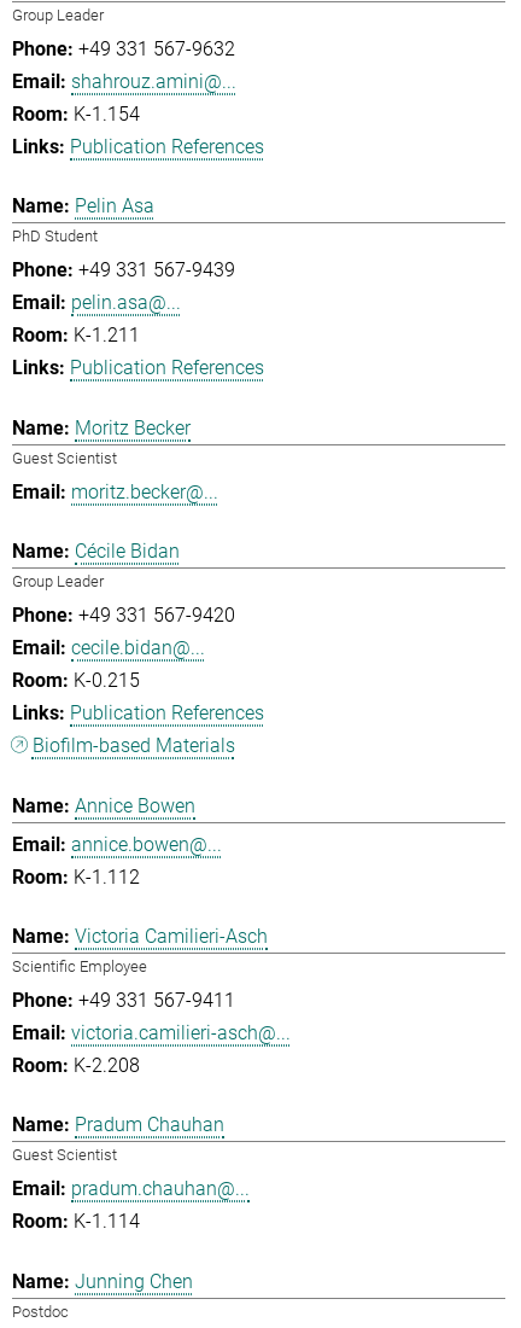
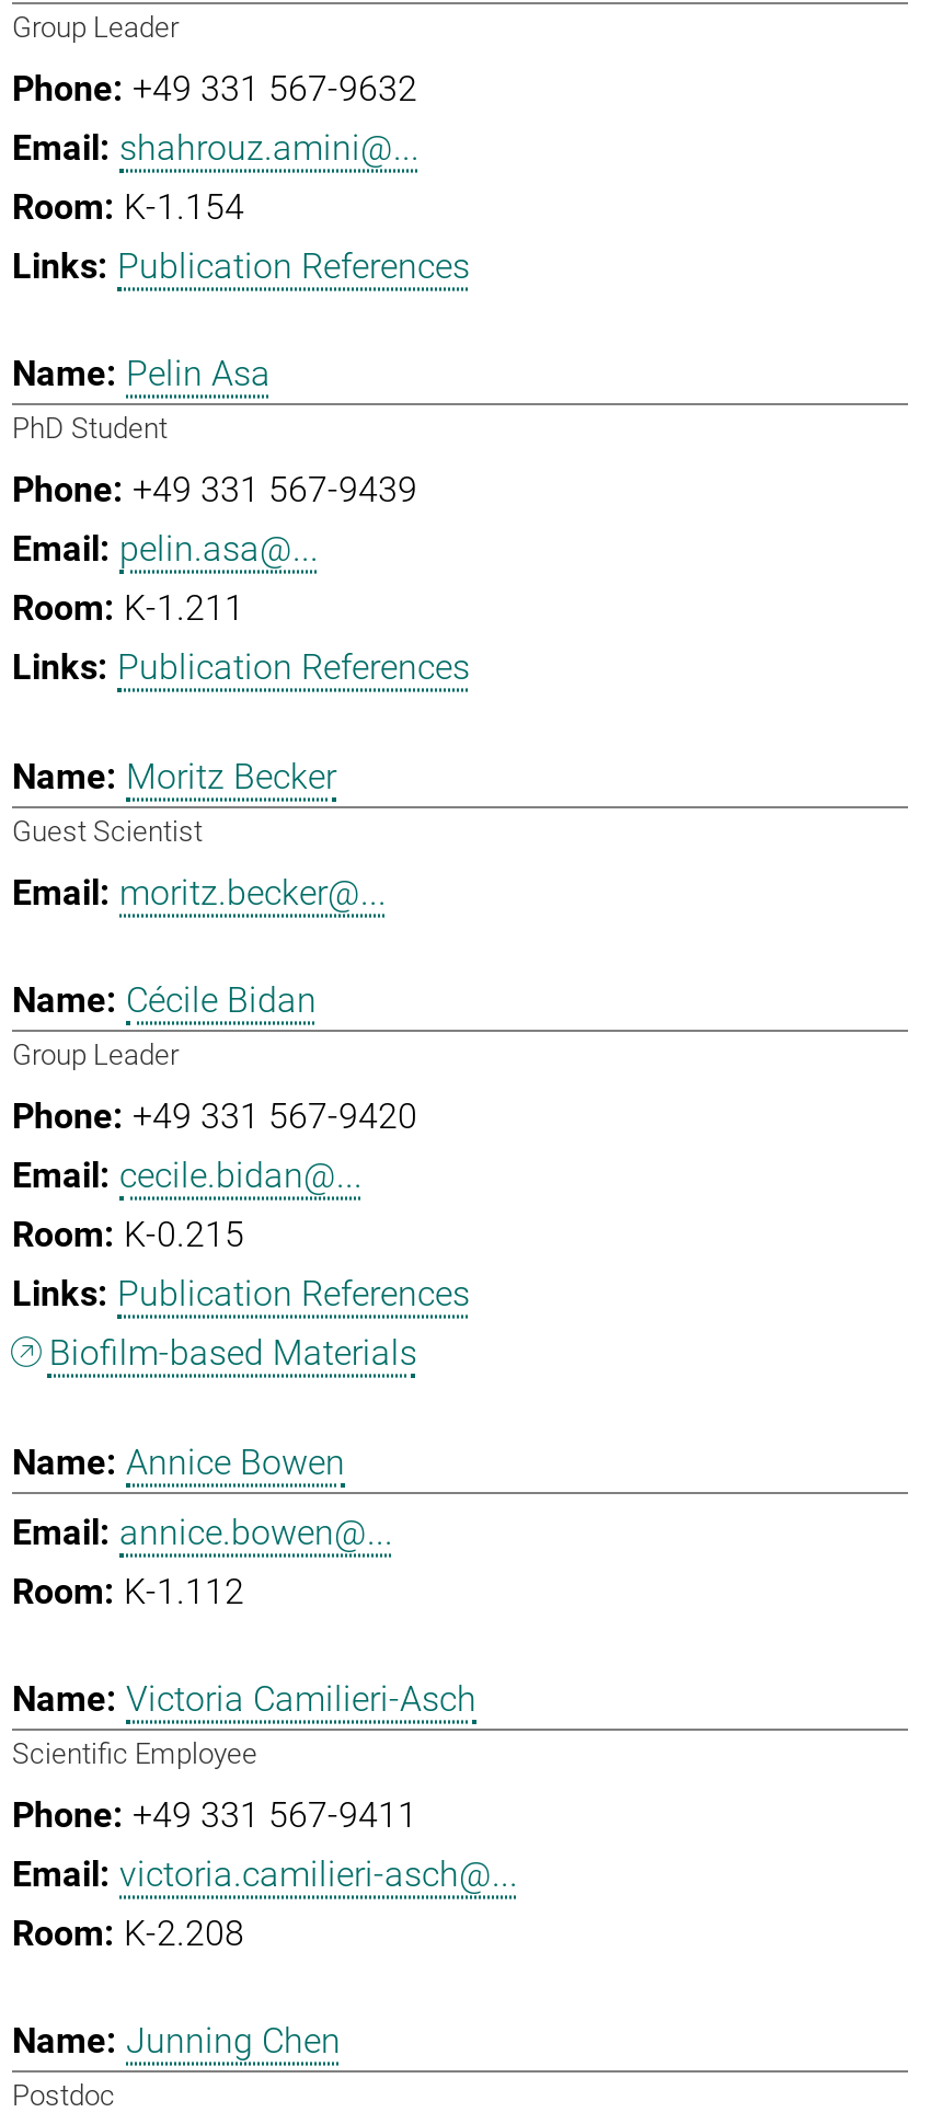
[12,1113,250,1233] Pradum Chauhan | Guest Scientist | pradum.chauhan@... | K-1.114 -> none

